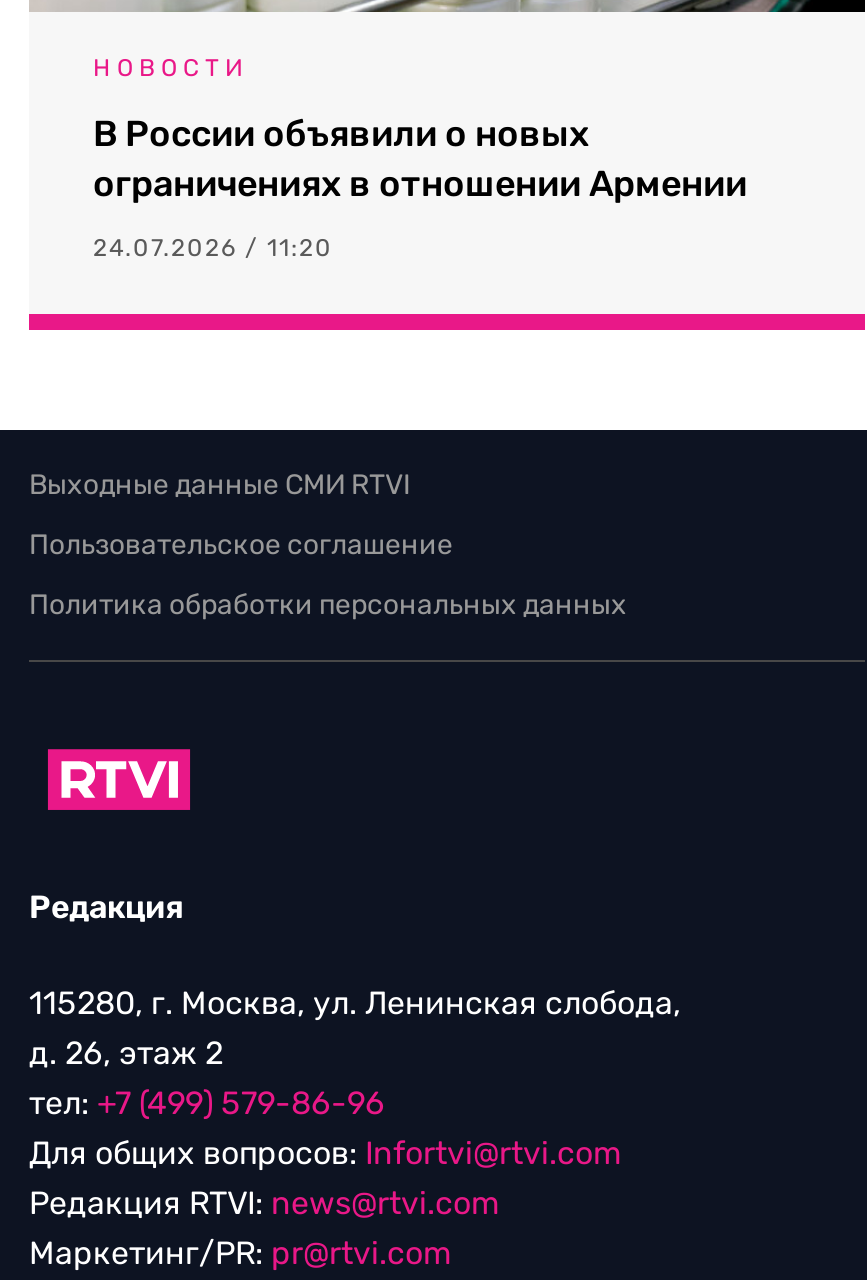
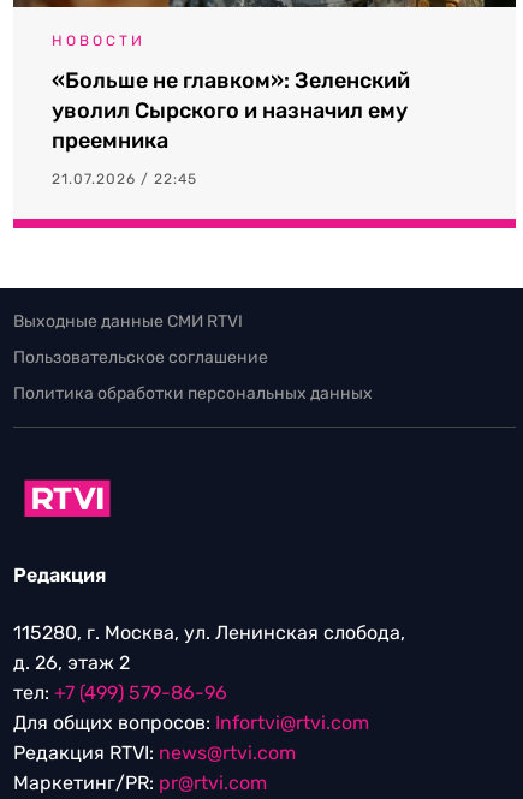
[93,112,747,206] В России объявили о новых | ограничениях в отношении Армении -> [52,67,410,154] «Больше не главком»: Зеленский | уволил Сырского и назначил ему | преемника
[93,234,333,262] 24.07.2026 / 11:20 -> [52,171,197,188] 21.07.2026 / 22:45

